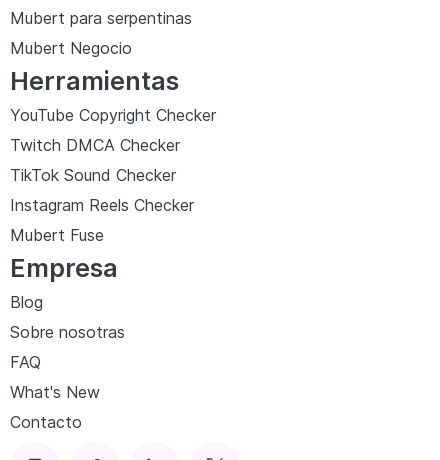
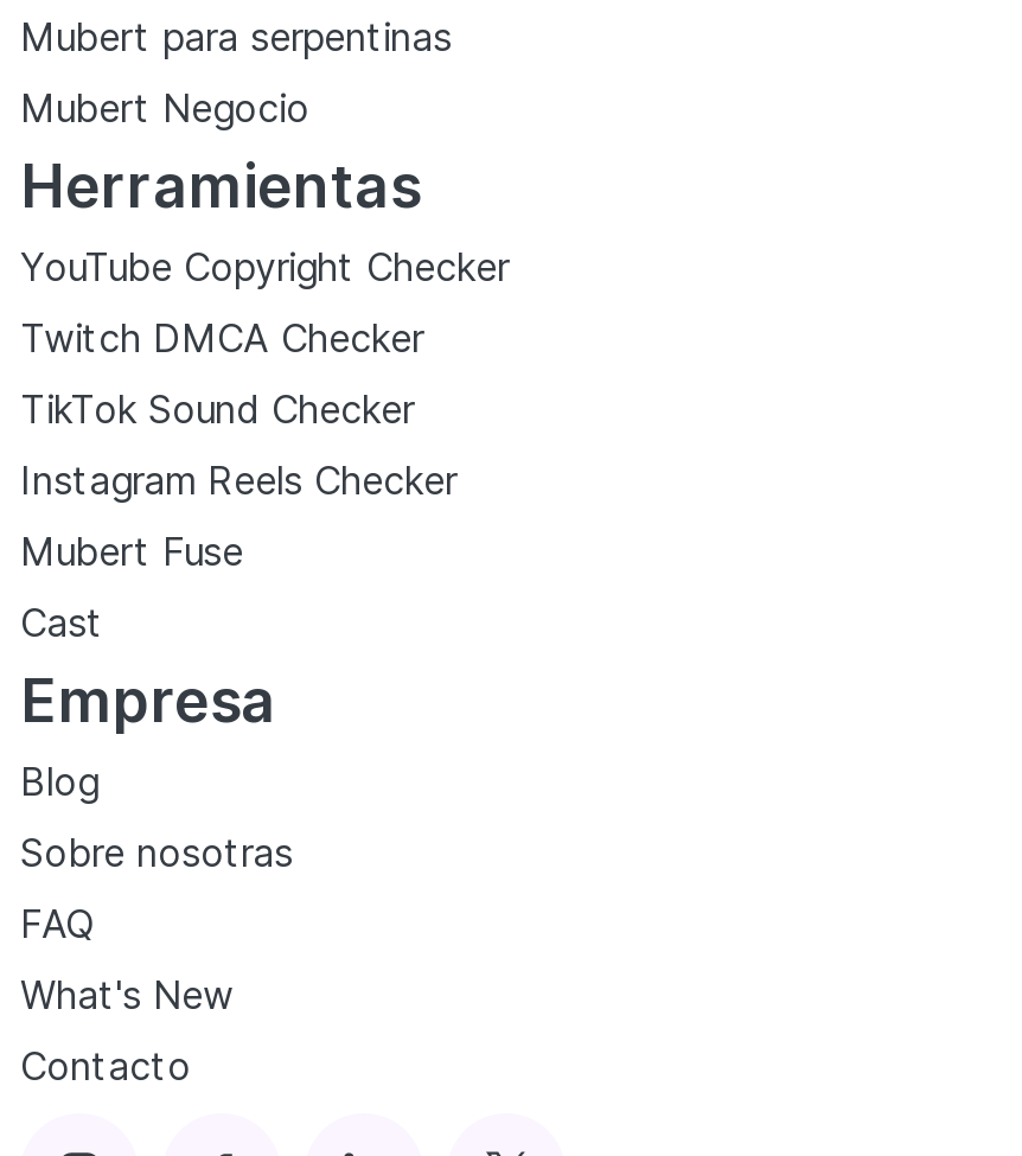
none -> [20,598,103,646] Cast

